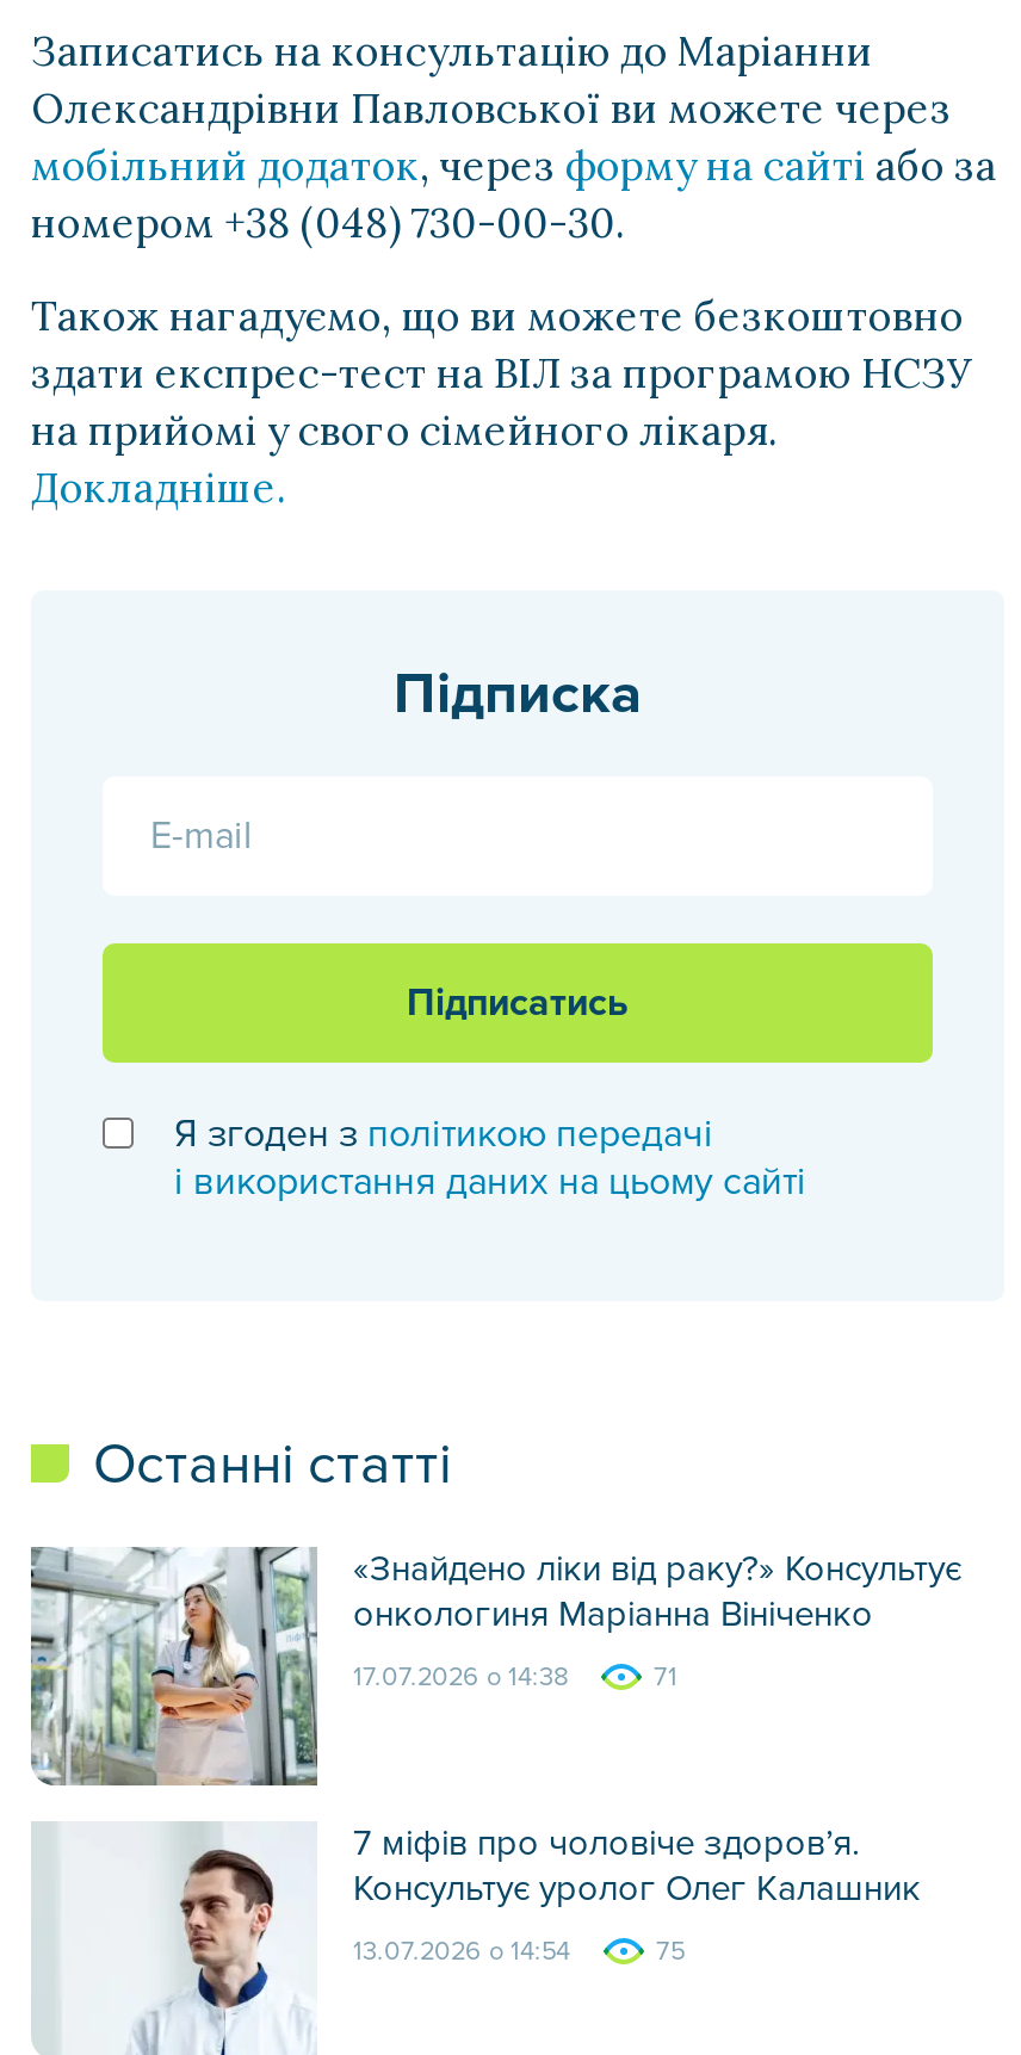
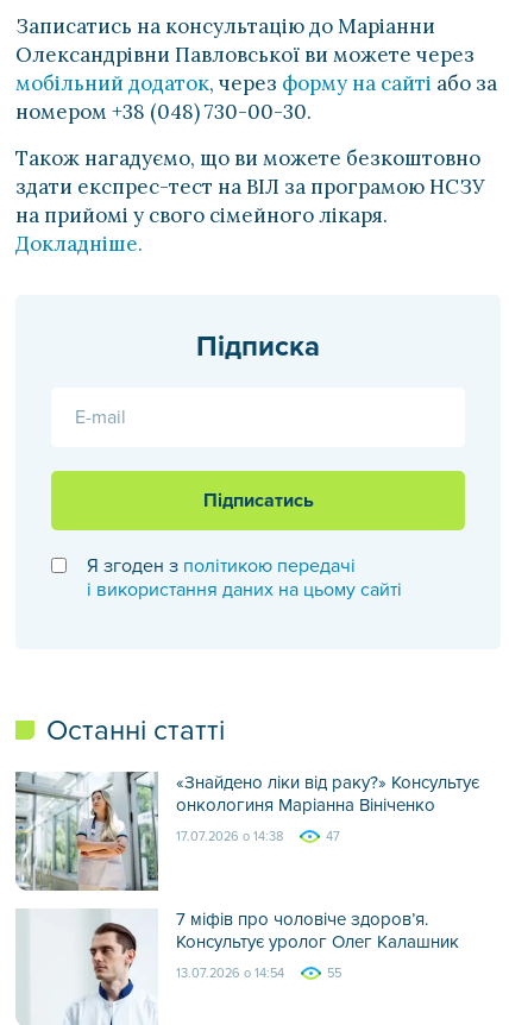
[654,1663,677,1694] 71 -> [326,829,340,845] 47
[656,1937,685,1968] 75 -> [327,966,341,982] 55

